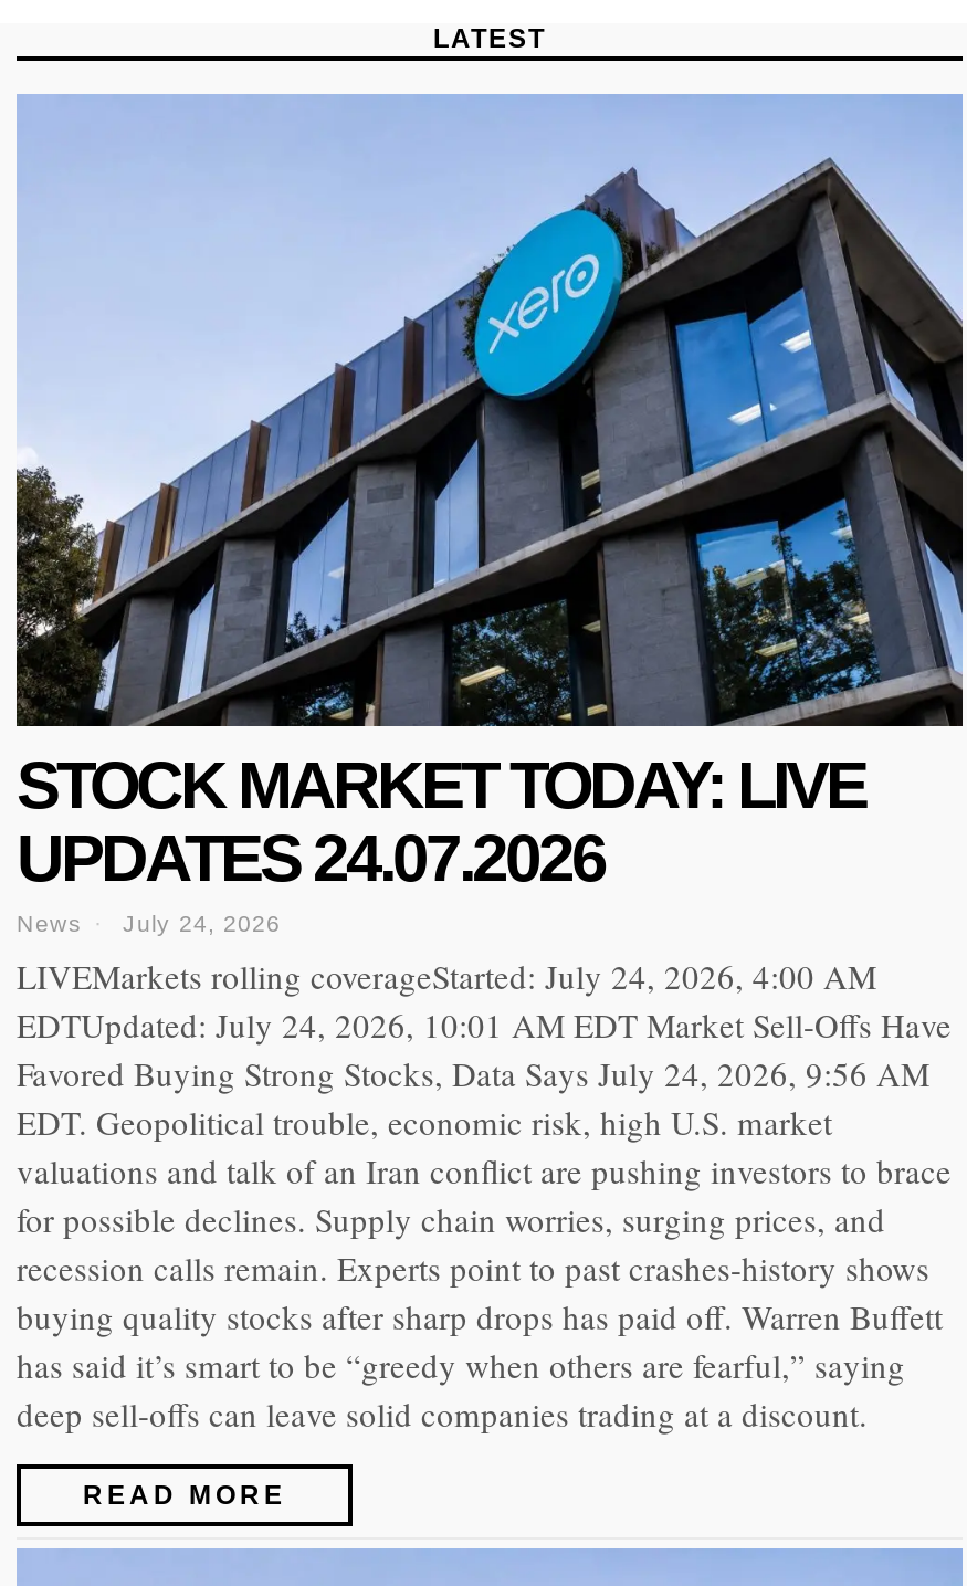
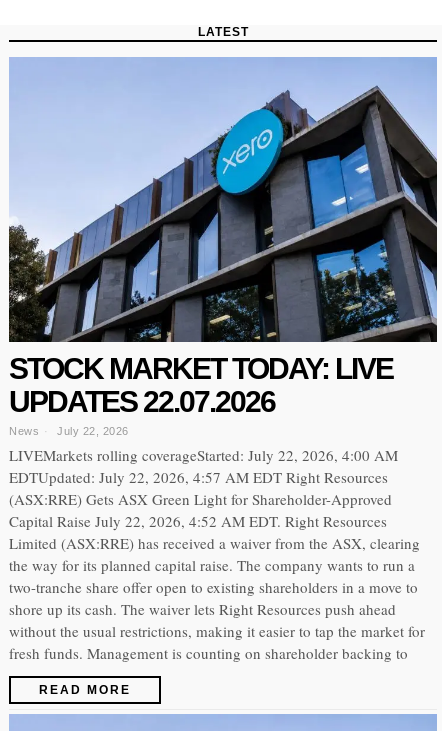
[17,821,605,893] UPDATES 24.07.2026 -> [9,385,275,418] UPDATES 22.07.2026
[17,909,952,1435] July 24, 2026 | LIVEMarkets rolling coverageStarted: July 24, 2026, 4:00 AM | EDTUpdated: July 24, 2026, 10:01 AM EDT Market Sell-Offs Have | Favored Buying Strong Stocks, Data Says July 24, 2026, 9:56 AM | EDT. Geopolitical trouble, economic risk, high U.S. market | valuations and talk of an Iran conflict are pushing investors to brace | for possible declines. Supply chain worries, surging prices, and | recession calls remain. Experts point to past crashes-history shows | buying quality stocks after sharp drops has paid off. Warren Buffett | has said it’s smart to be “greedy when others are fearful,” saying | deep sell-offs can leave solid companies trading at a discount. -> [9,425,425,663] July 22, 2026 | LIVEMarkets rolling coverageStarted: July 22, 2026, 4:00 AM | EDTUpdated: July 22, 2026, 4:57 AM EDT Right Resources | (ASX:RRE) Gets ASX Green Light for Shareholder-Approved | Capital Raise July 22, 2026, 4:52 AM EDT. Right Resources | Limited (ASX:RRE) has received a waiver from the ASX, clearing | the way for its planned capital raise. The company wants to run a | two-tranche share offer open to existing shareholders in a move to | shore up its cash. The waiver lets Right Resources push ahead | without the usual restrictions, making it easier to tap the market for | fresh funds. Management is counting on shareholder backing to

